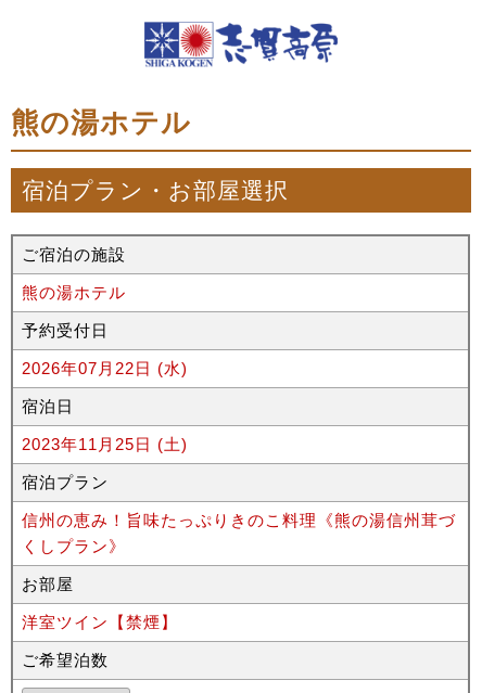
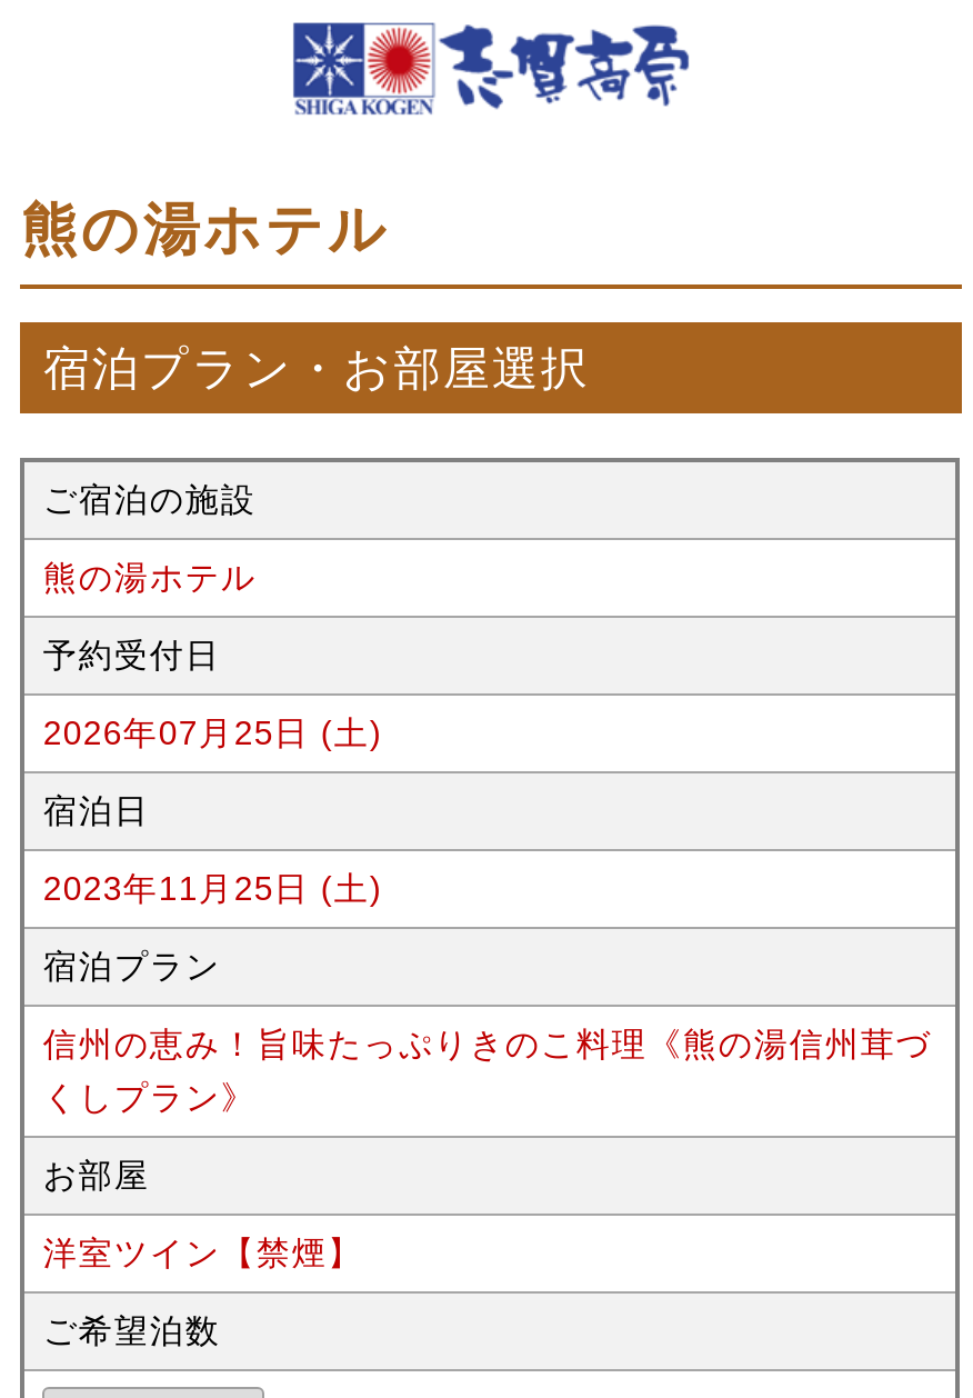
[22,359,188,377] 2026年07月22日 (水) -> [43,713,383,751] 2026年07月25日 (土)

